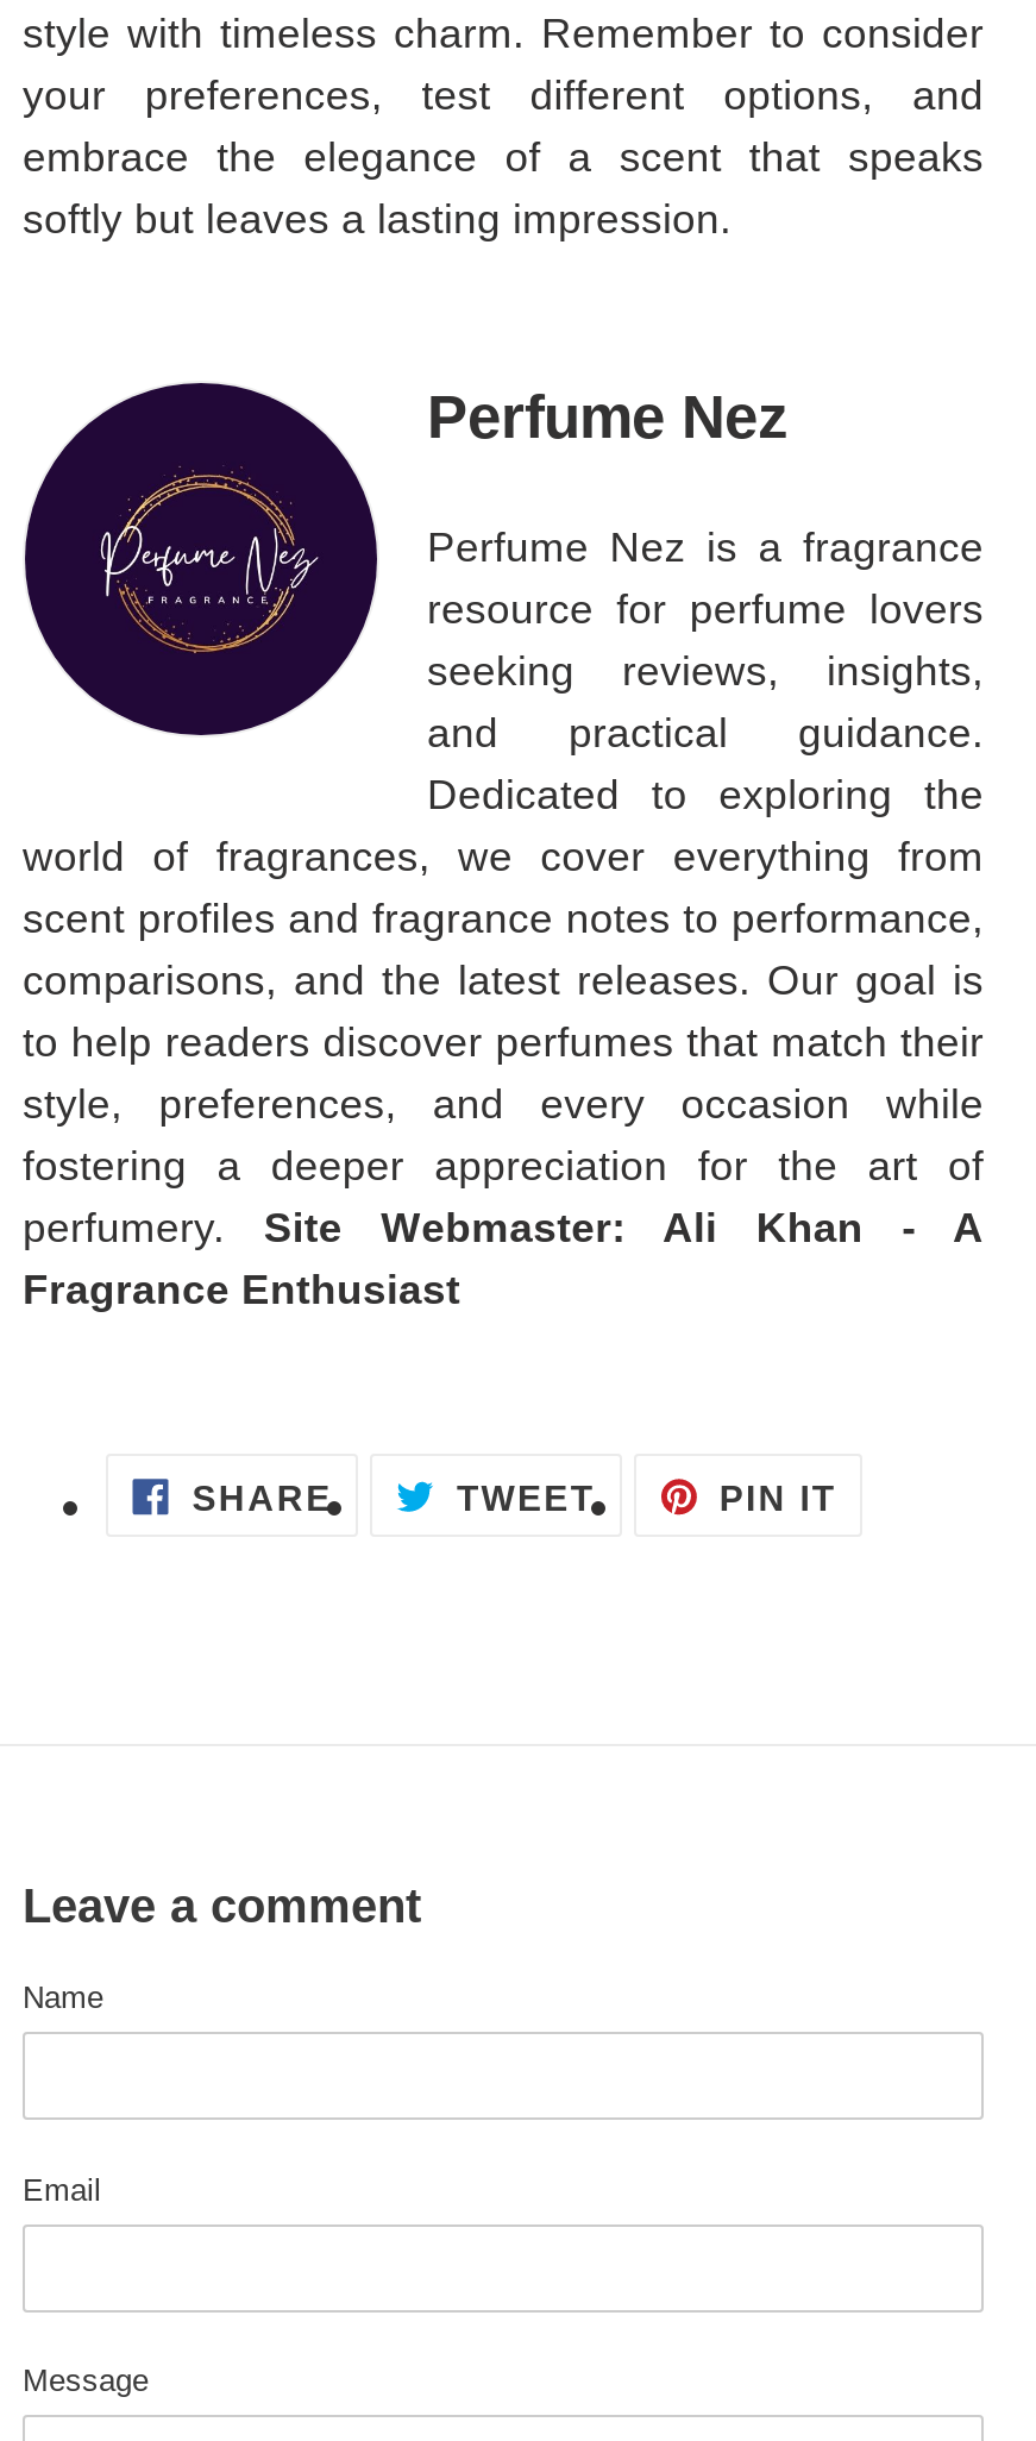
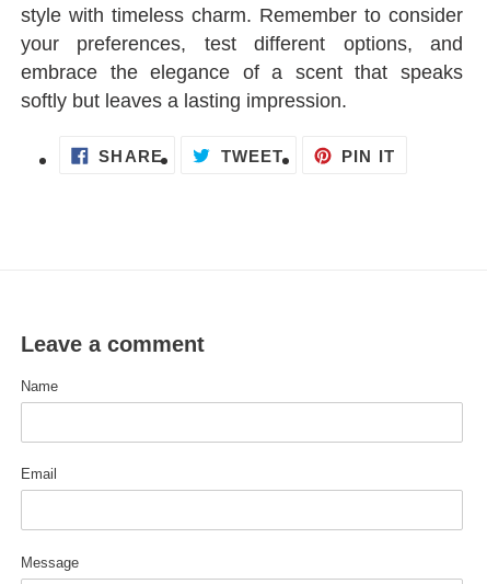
[23,381,984,1314] [image] | Perfume Nez | Perfume Nez is a fragrance | resource for perfume lovers | seeking reviews, insights, | and practical guidance. | Dedicated to exploring the | world of fragrances, we cover everything from | scent profiles and fragrance notes to performance, | comparisons, and the latest releases. Our goal is | to help readers discover perfumes that match their | style, preferences, and every occasion while | fostering a deeper appreciation for the art of | perfumery. Site Webmaster: Ali Khan - A | Fragrance Enthusiast -> none

